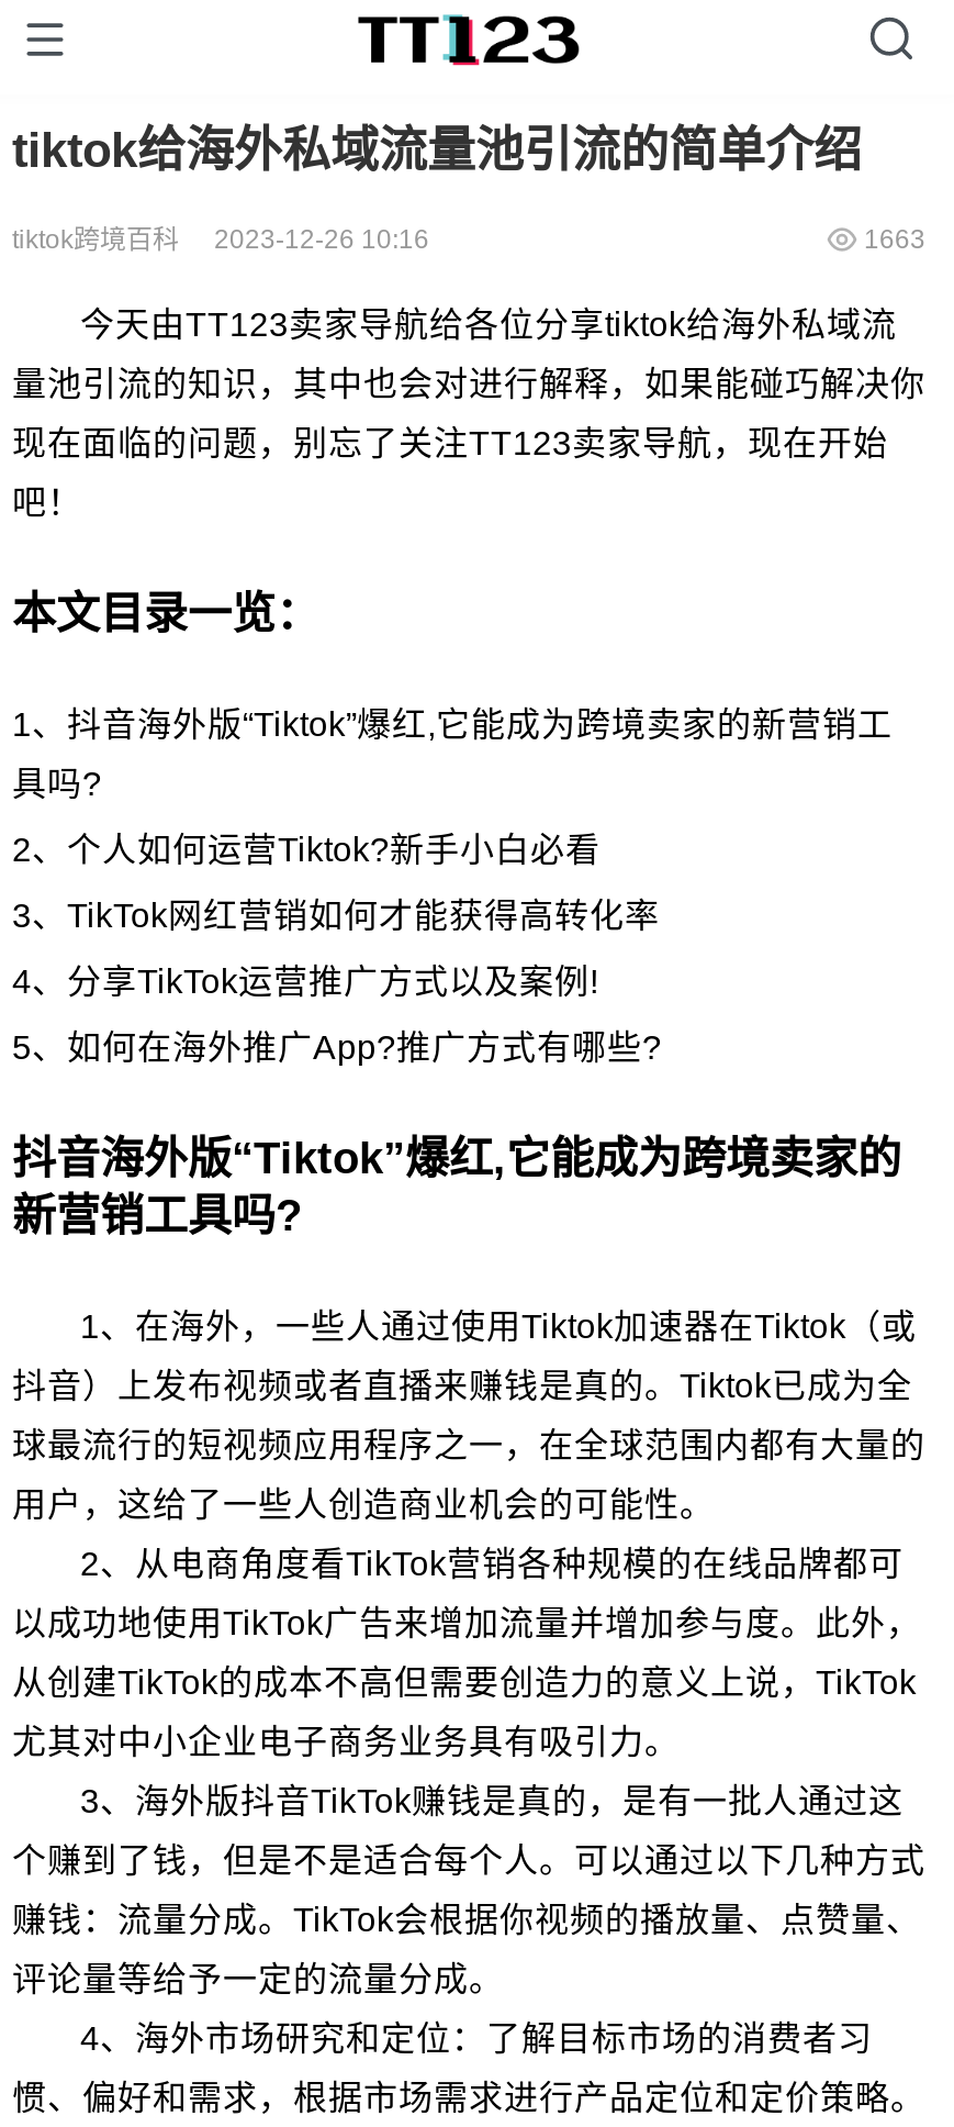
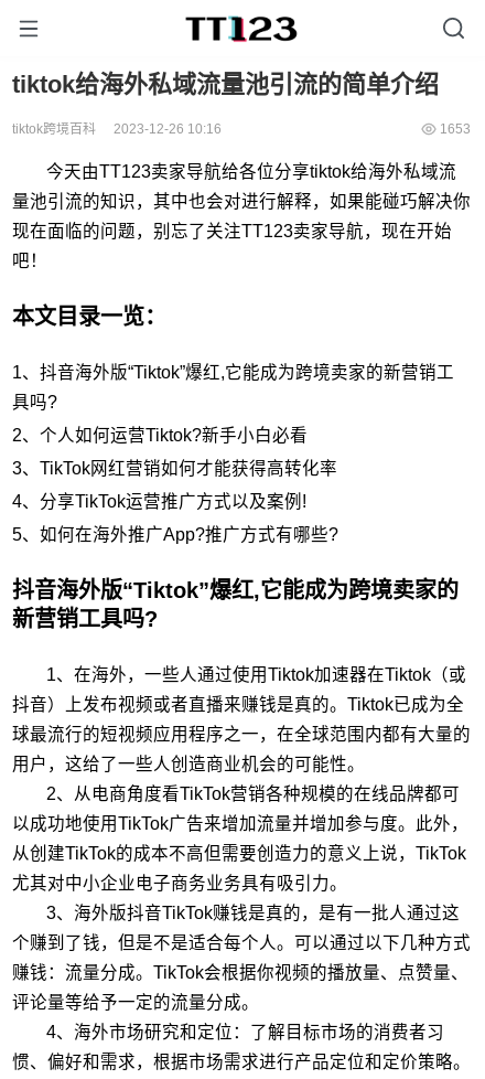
[864,224,925,255] 1663 -> [440,121,471,137] 1653

